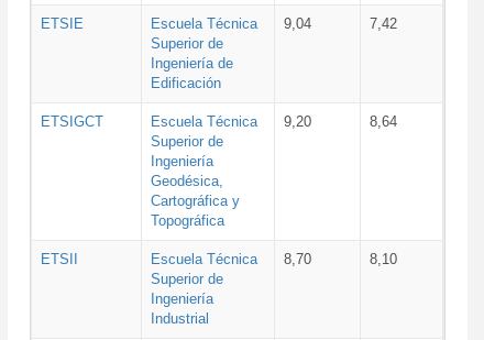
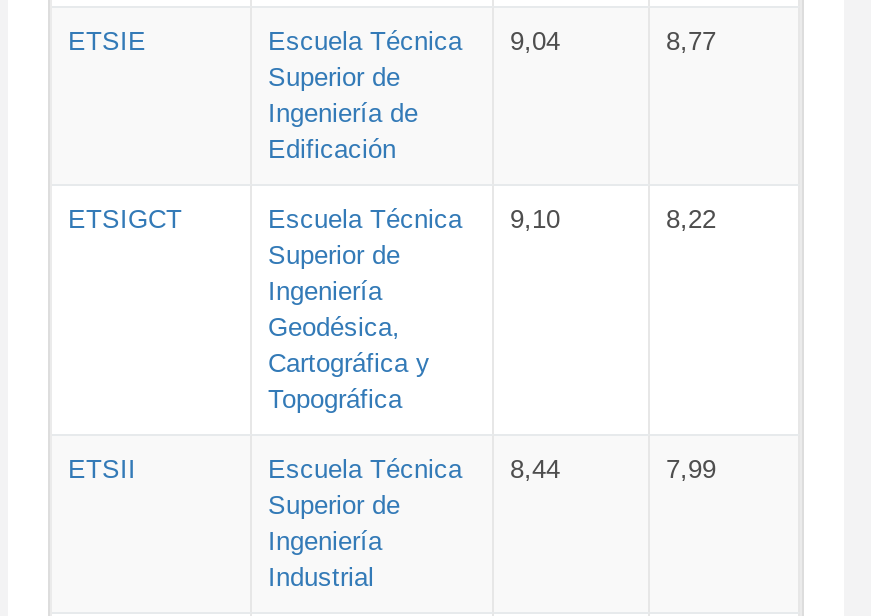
[370,15,397,32] 7,42 -> [666,26,716,56] 8,77
[151,113,311,130] Escuela Técnica 9,20 -> [268,204,560,234] Escuela Técnica 9,10
[370,113,397,130] 8,64 -> [666,204,716,234] 8,22
[151,251,311,267] Escuela Técnica 8,70 -> [268,454,560,484] Escuela Técnica 8,44
[370,251,397,267] 8,10 -> [666,454,716,484] 7,99

